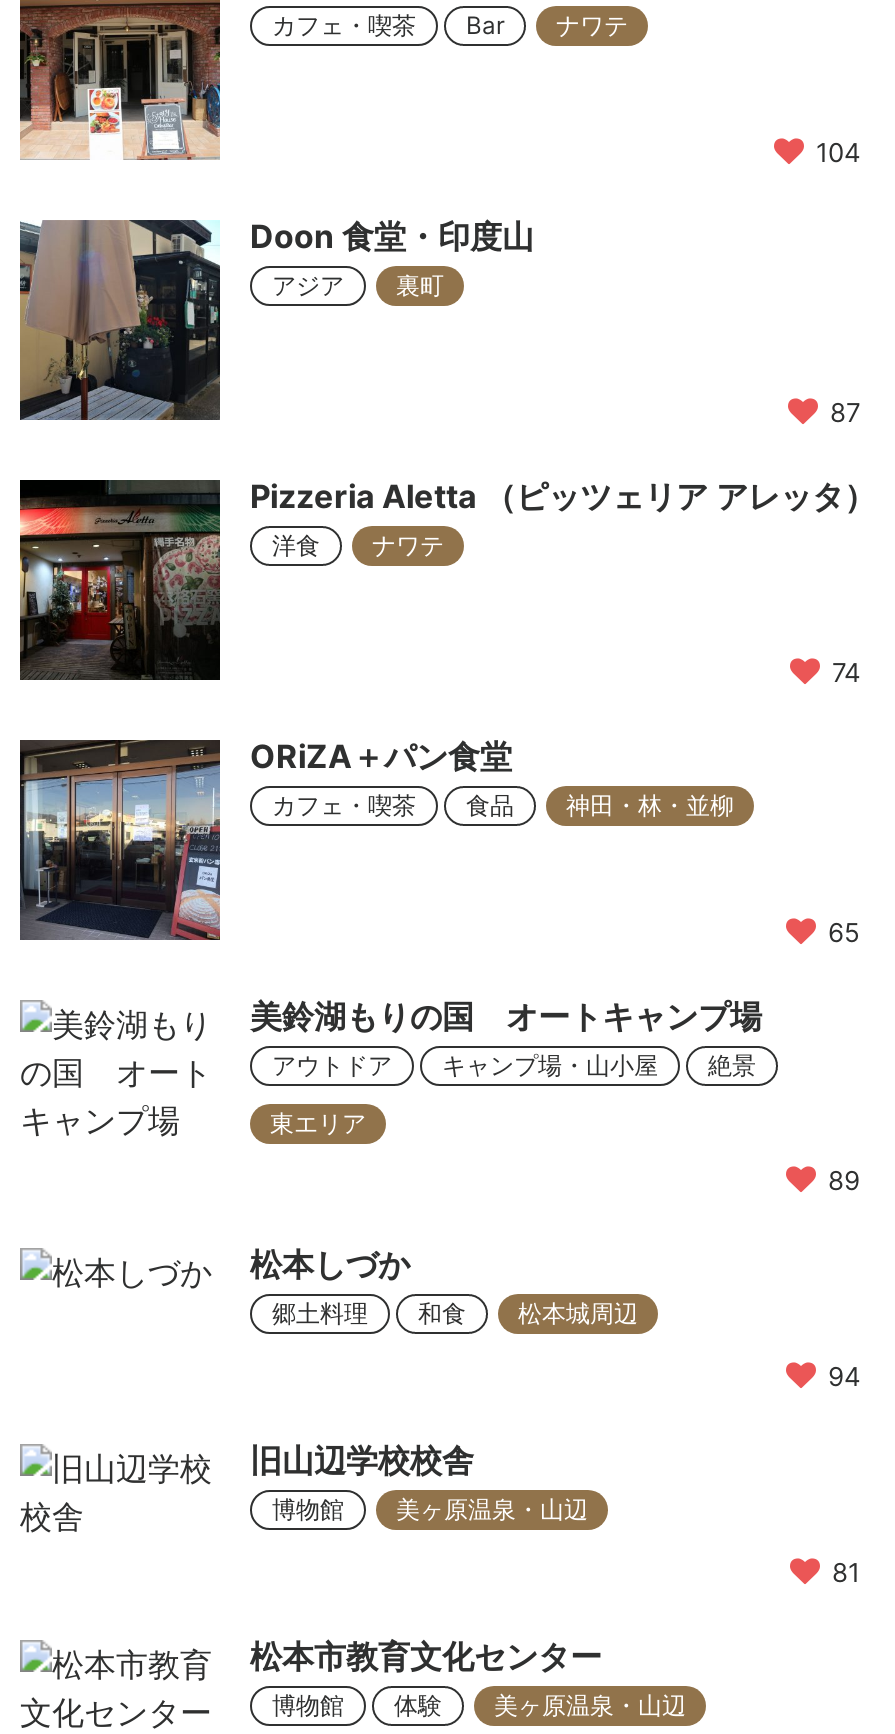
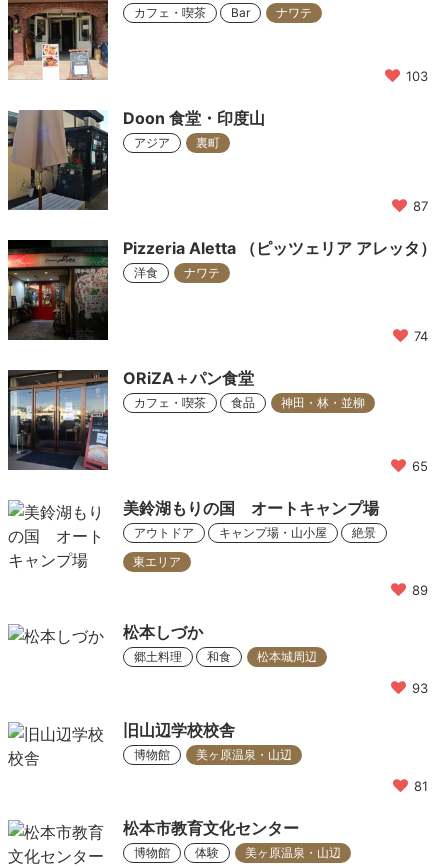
[816,136,860,168] 104 -> [406,68,428,84] 103
[828,1360,860,1392] 94 -> [412,680,428,696] 93

